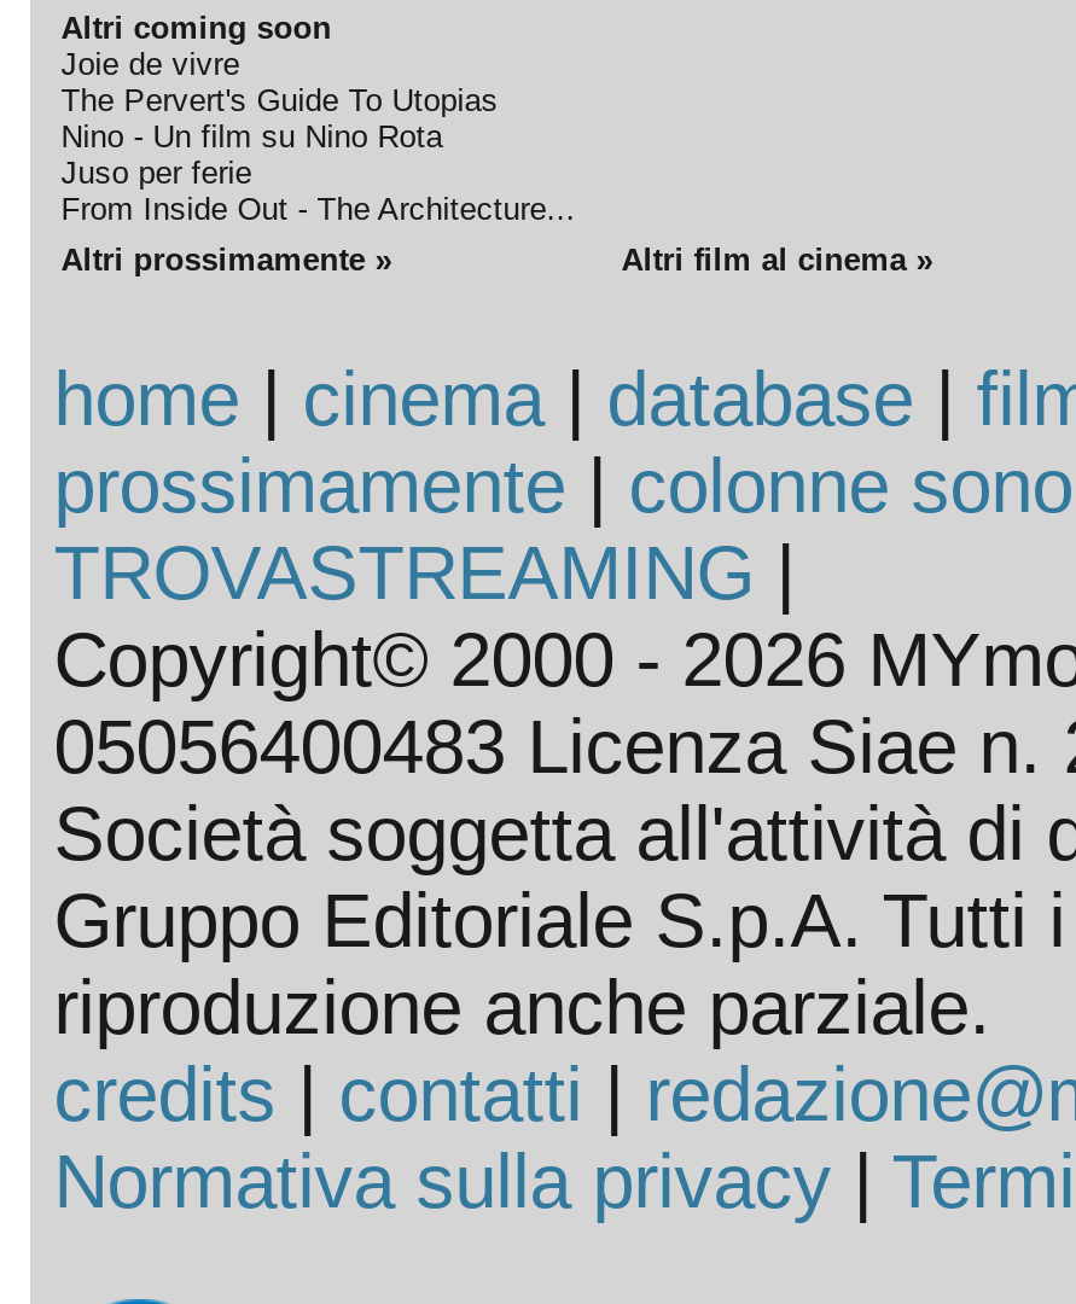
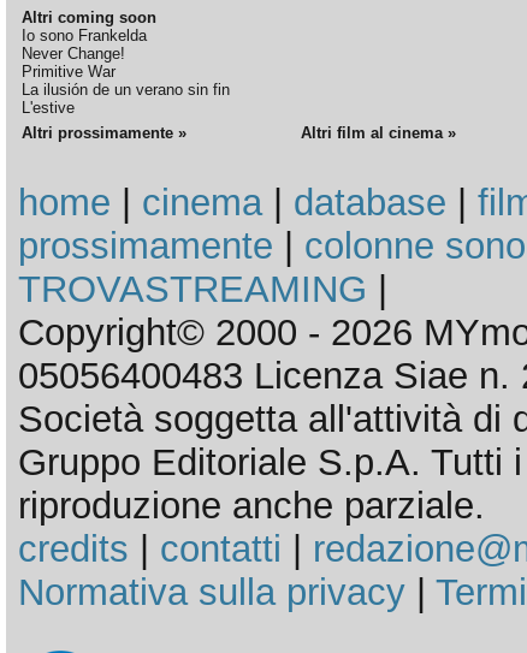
[61,46,575,227] Joie de vivre | The Pervert's Guide To Utopias | Nino - Un film su Nino Rota | Juso per ferie | From Inside Out - The Architecture... -> [21,26,229,117] Io sono Frankelda | Never Change! | Primitive War | La ilusión de un verano sin fin | L'estive

